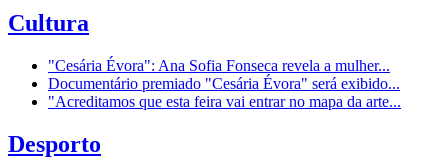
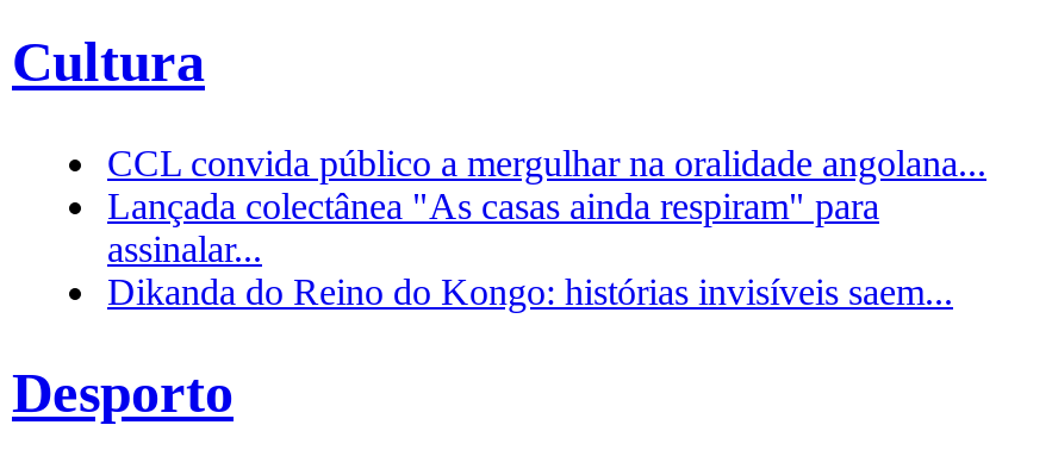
[48,57,401,110] "Cesária Évora": Ana Sofia Fonseca revela a mulher... | Documentário premiado "Cesária Évora" será exibido... | "Acreditamos que esta feira vai entrar no mapa da arte... -> [107,143,986,312] CCL convida público a mergulhar na oralidade angolana... | Lançada colectânea "As casas ainda respiram" para | assinalar... | Dikanda do Reino do Kongo: histórias invisíveis saem...

